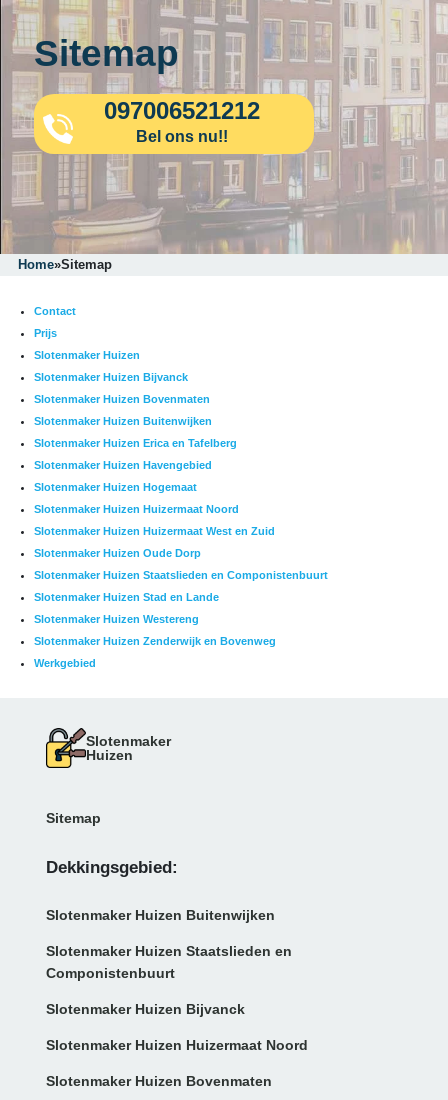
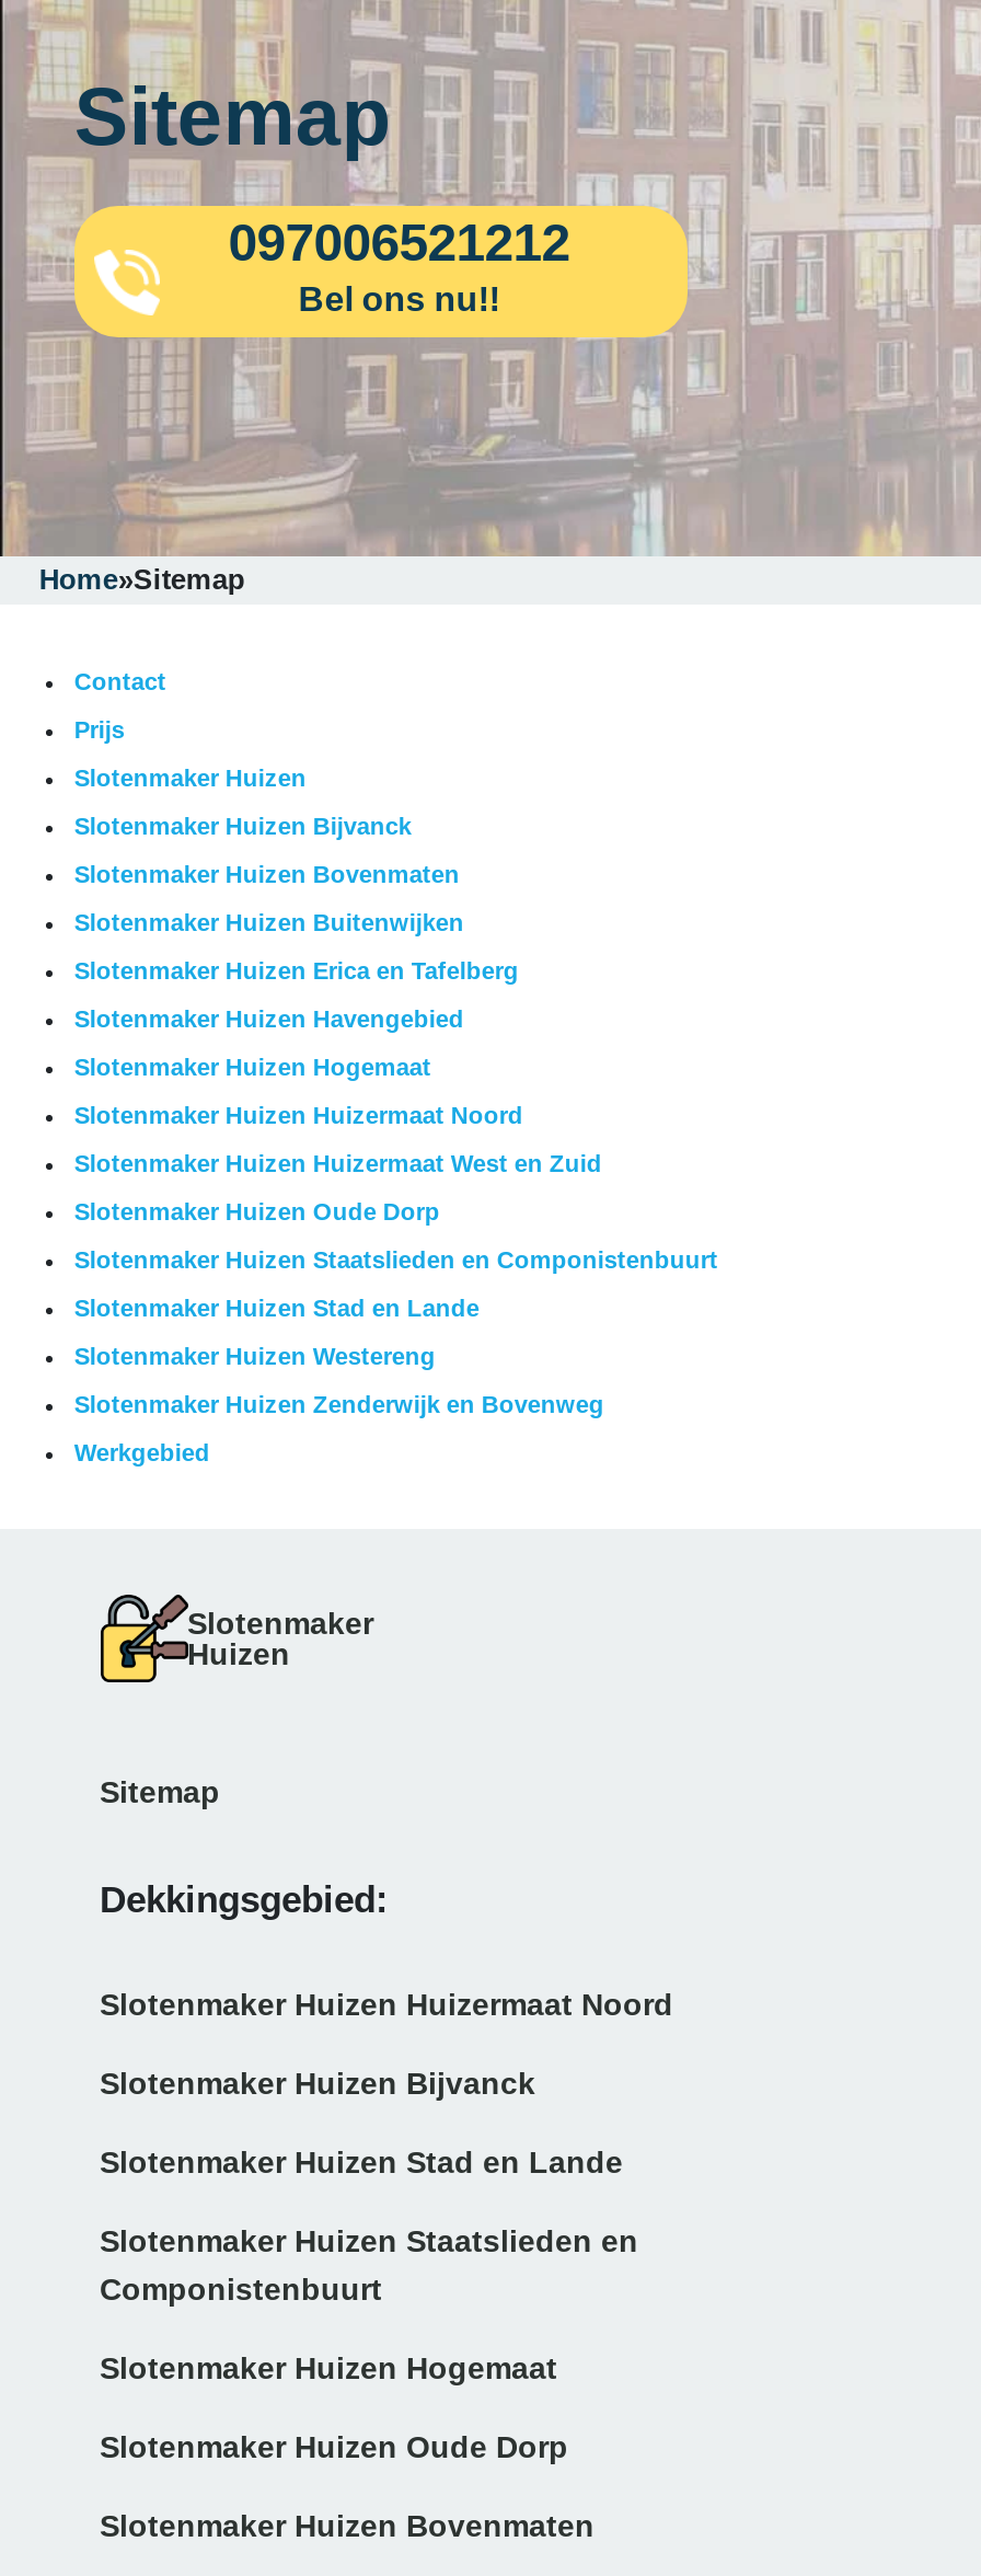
[45,907,274,923] Slotenmaker Huizen Buitenwijken -> [100,1987,673,2180] Slotenmaker Huizen Huizermaat Noord | Slotenmaker Huizen Bijvanck | Slotenmaker Huizen Stad en Lande
[45,1001,244,1017] Slotenmaker Huizen Bijvanck -> [100,2350,557,2385] Slotenmaker Huizen Hogemaat
[45,1037,307,1053] Slotenmaker Huizen Huizermaat Noord -> [100,2429,568,2464] Slotenmaker Huizen Oude Dorp

